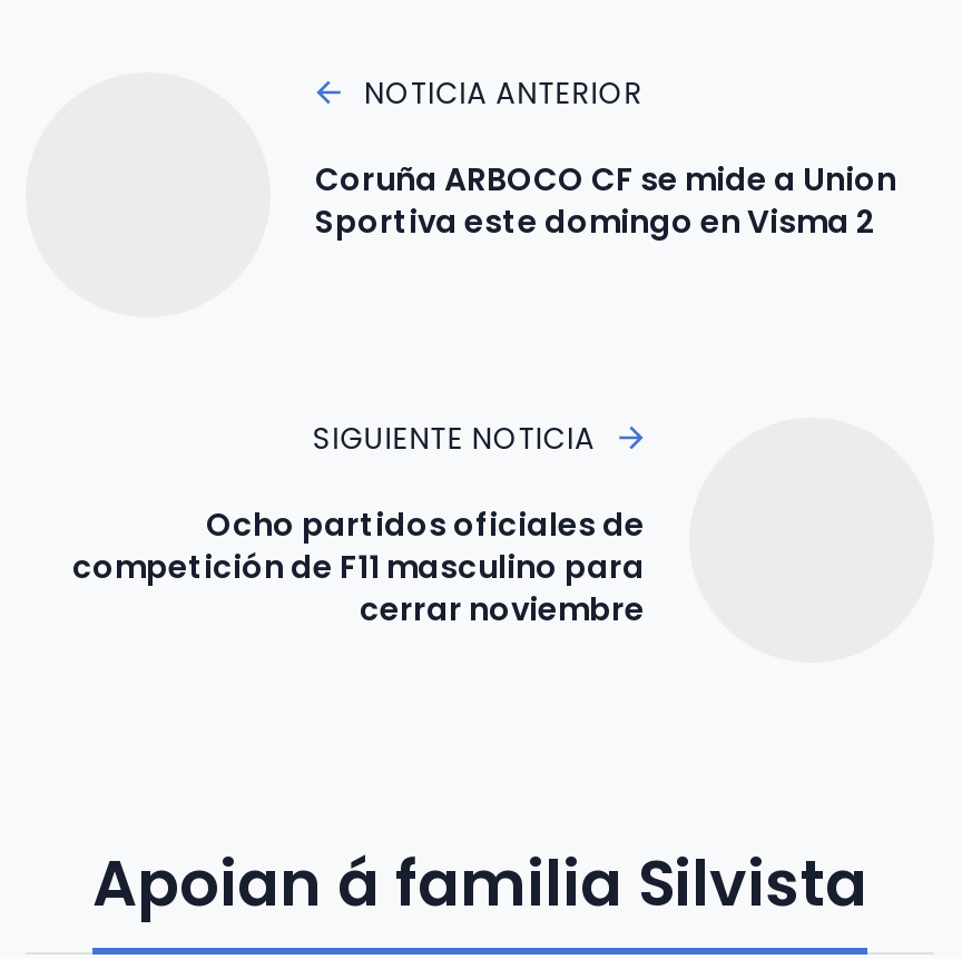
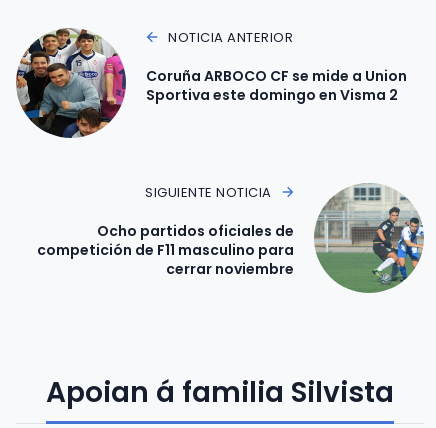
none -> [15,28,127,139] [image]
none -> [313,183,425,294] [image]

